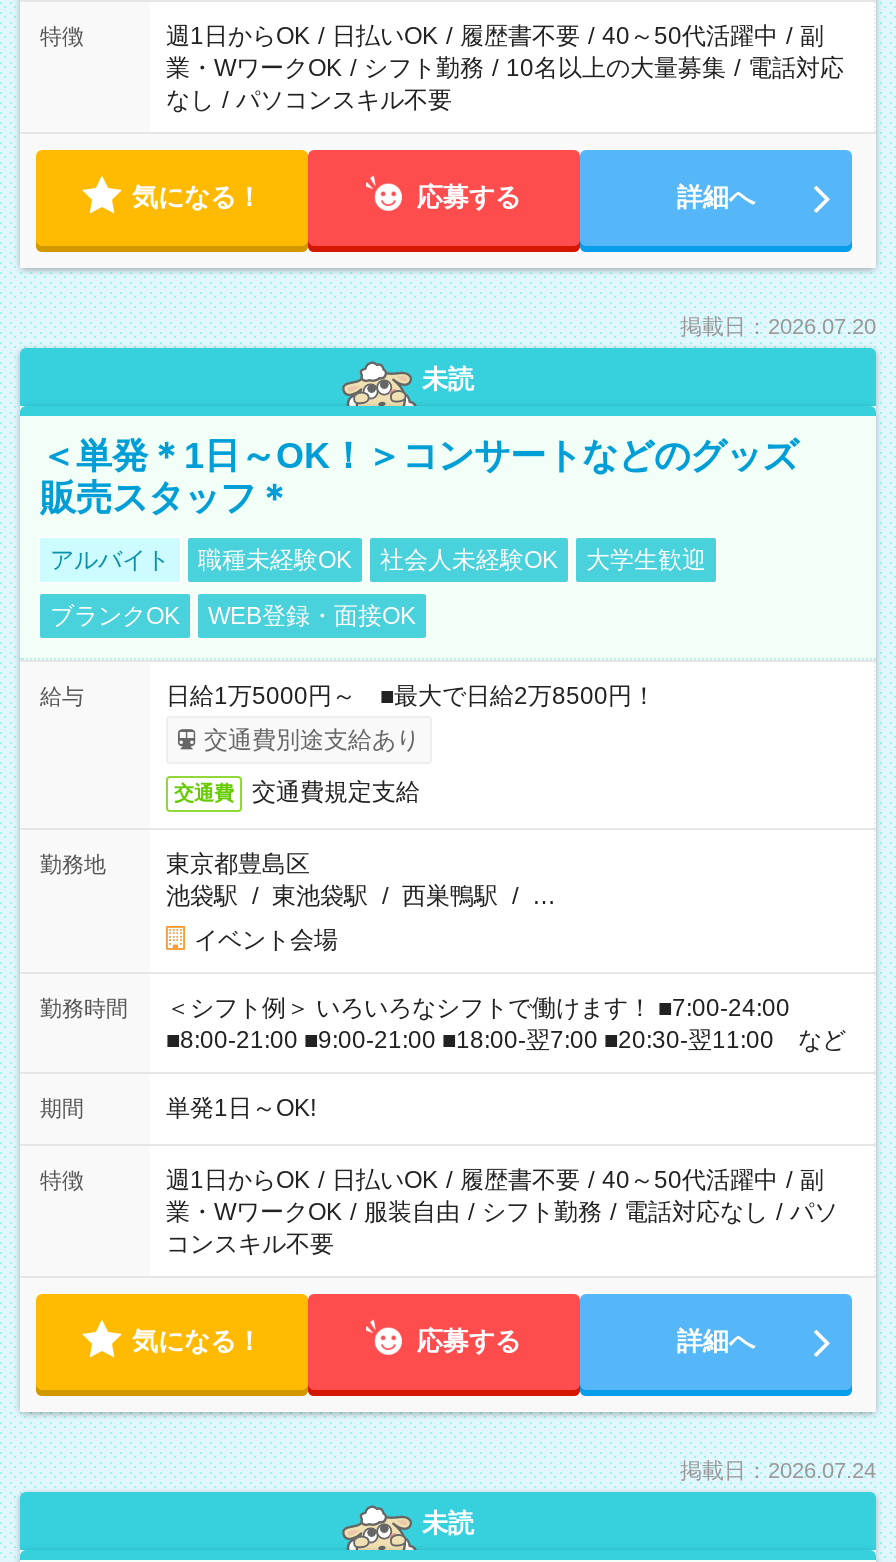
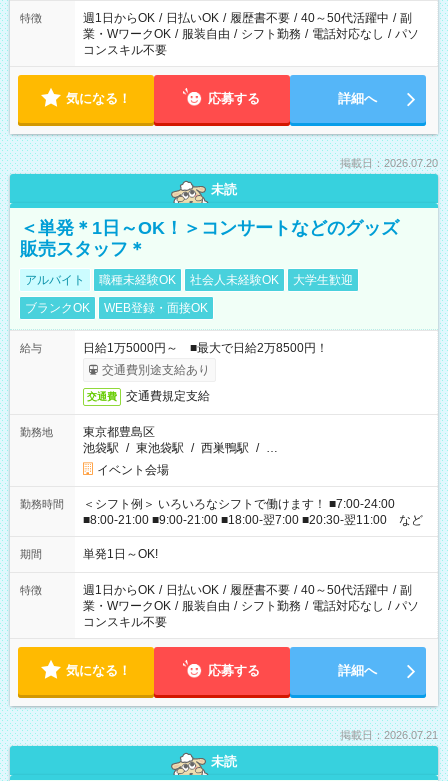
[166,54,844,114] 業・WワークOK / シフト勤務 / 10名以上の大量募集 / 電話対応 | なし / パソコンスキル不要 -> [83,27,419,57] 業・WワークOK / 服装自由 / シフト勤務 / 電話対応なし / パソ | コンスキル不要
[680,1458,876,1482] 掲載日：2026.07.24 -> [340,729,438,741] 掲載日：2026.07.21

